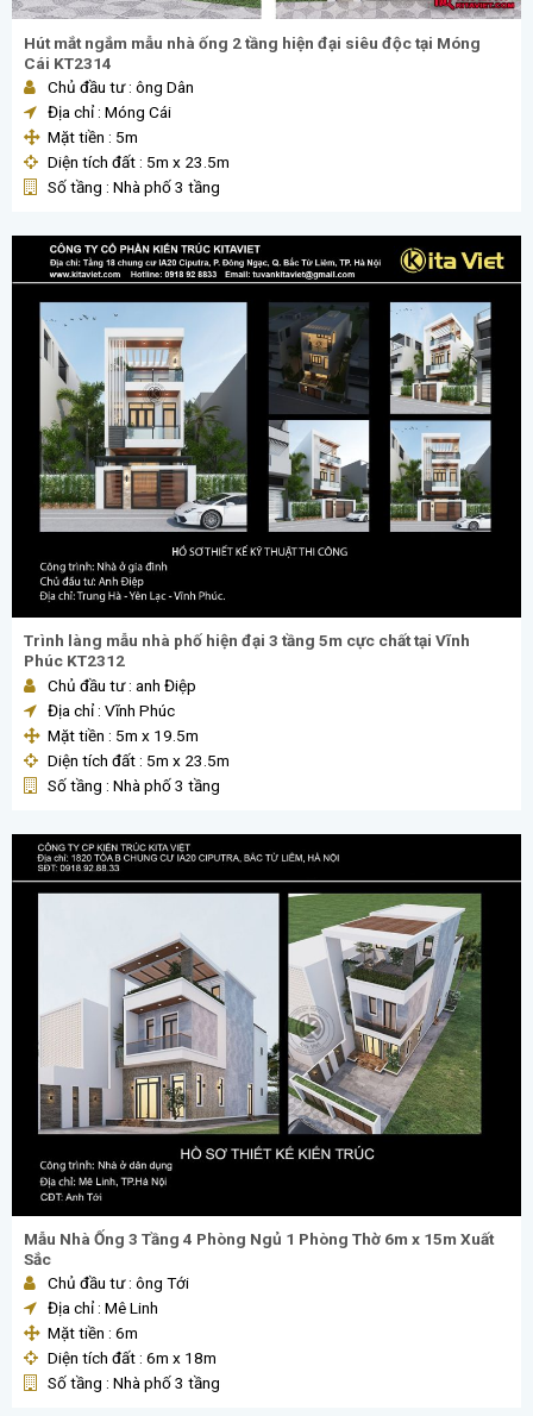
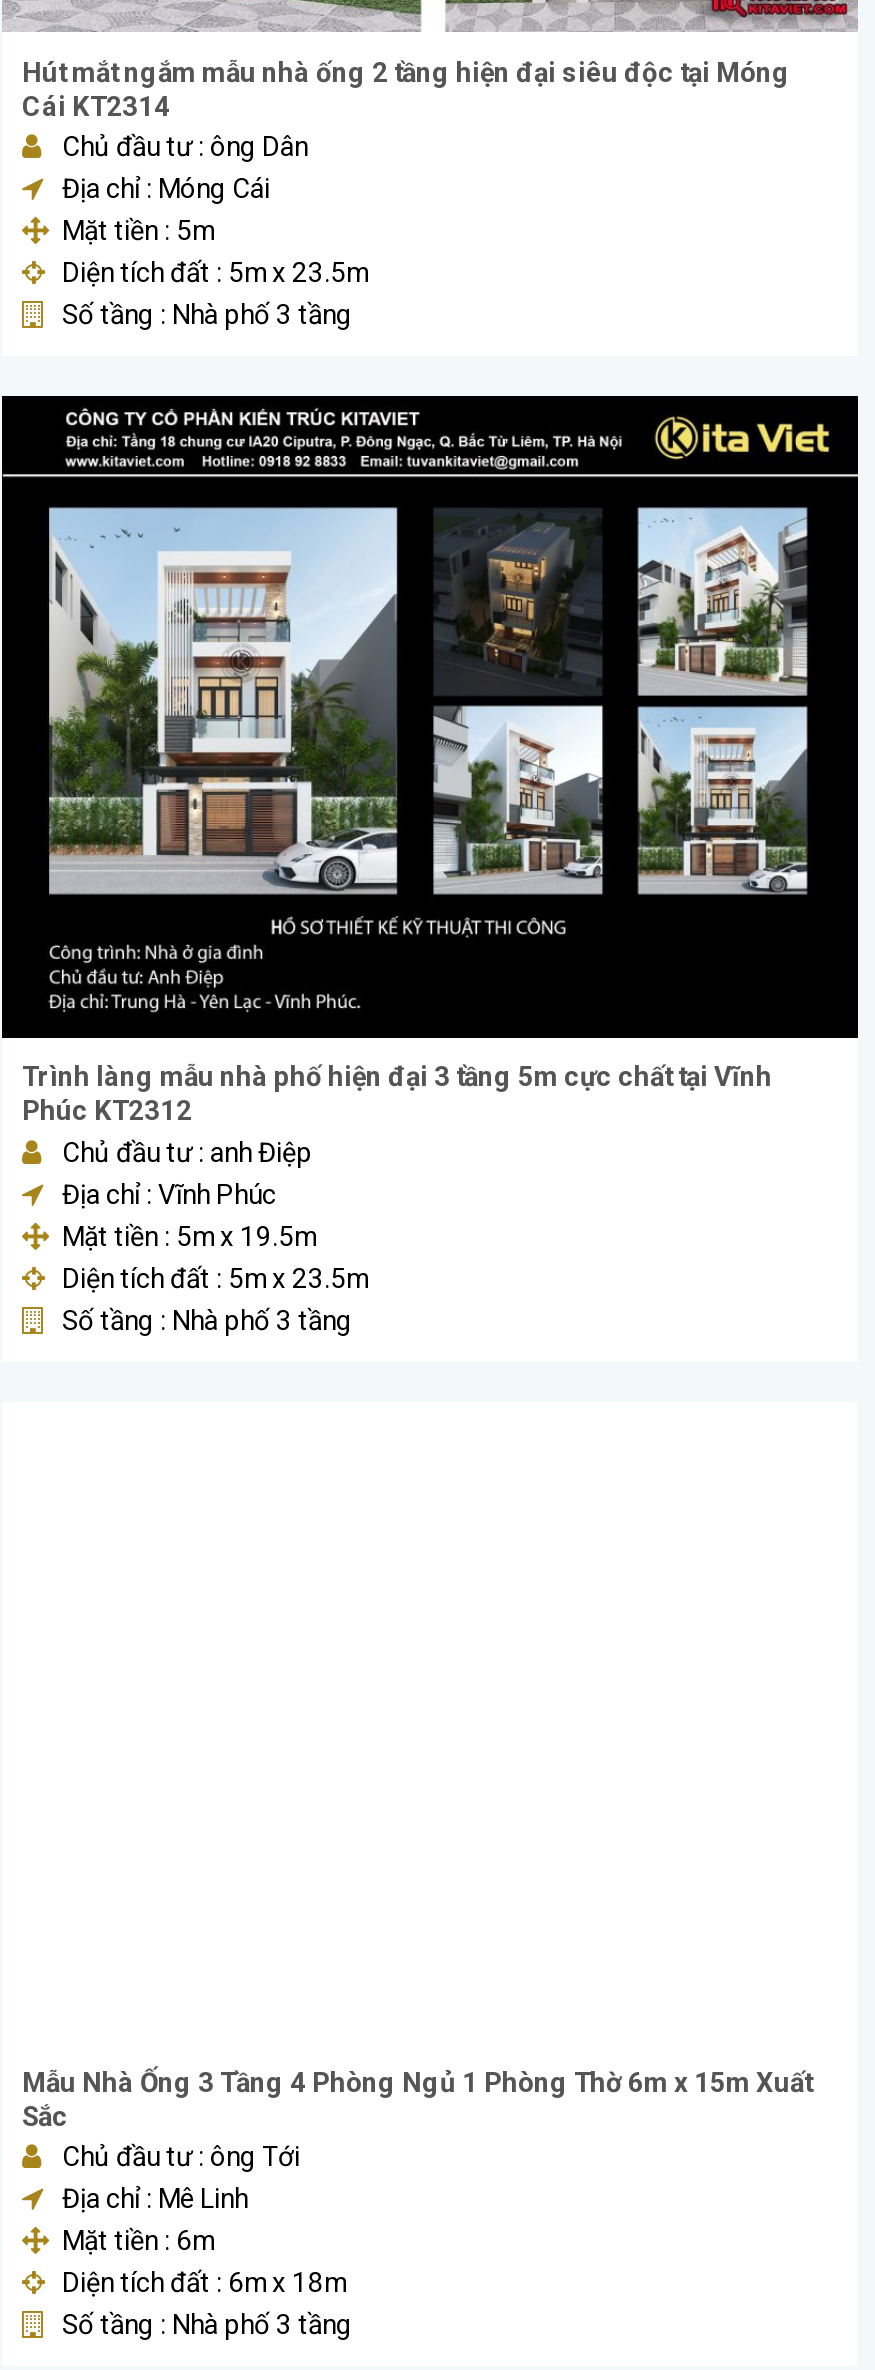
[11,833,522,1217] [image] -> none

